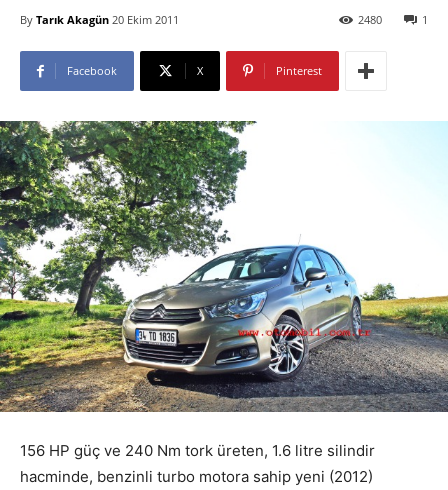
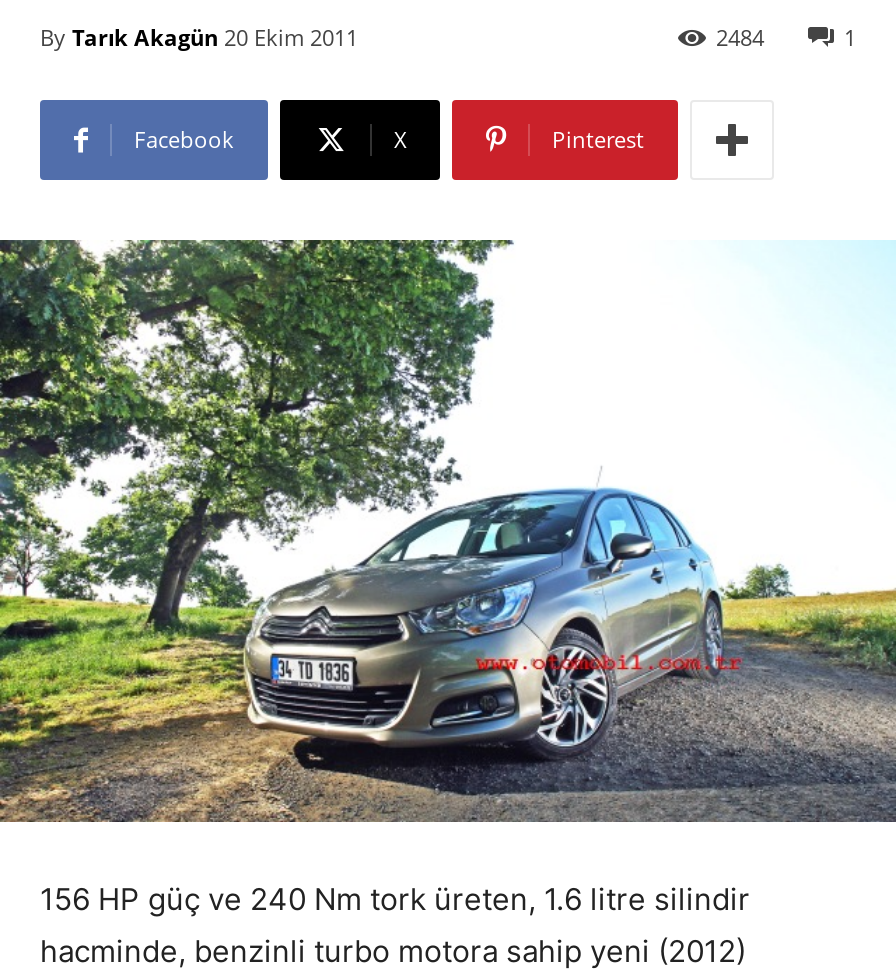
[358,12,382,27] 2480 -> [716,22,764,52] 2484

